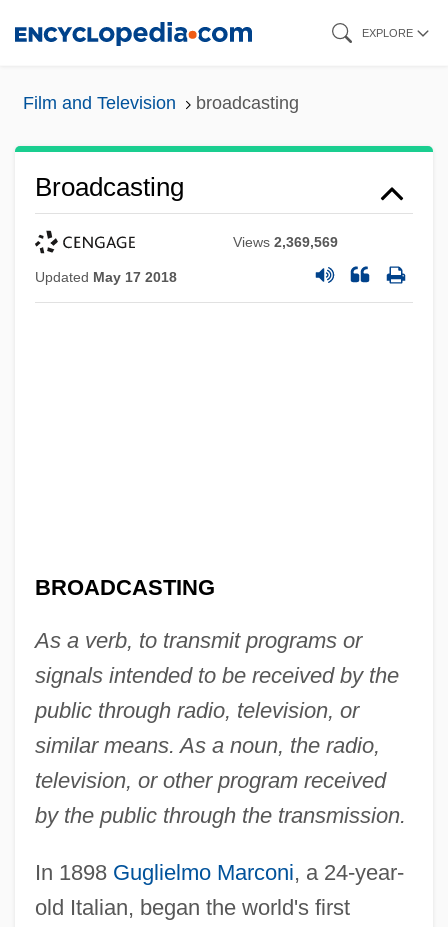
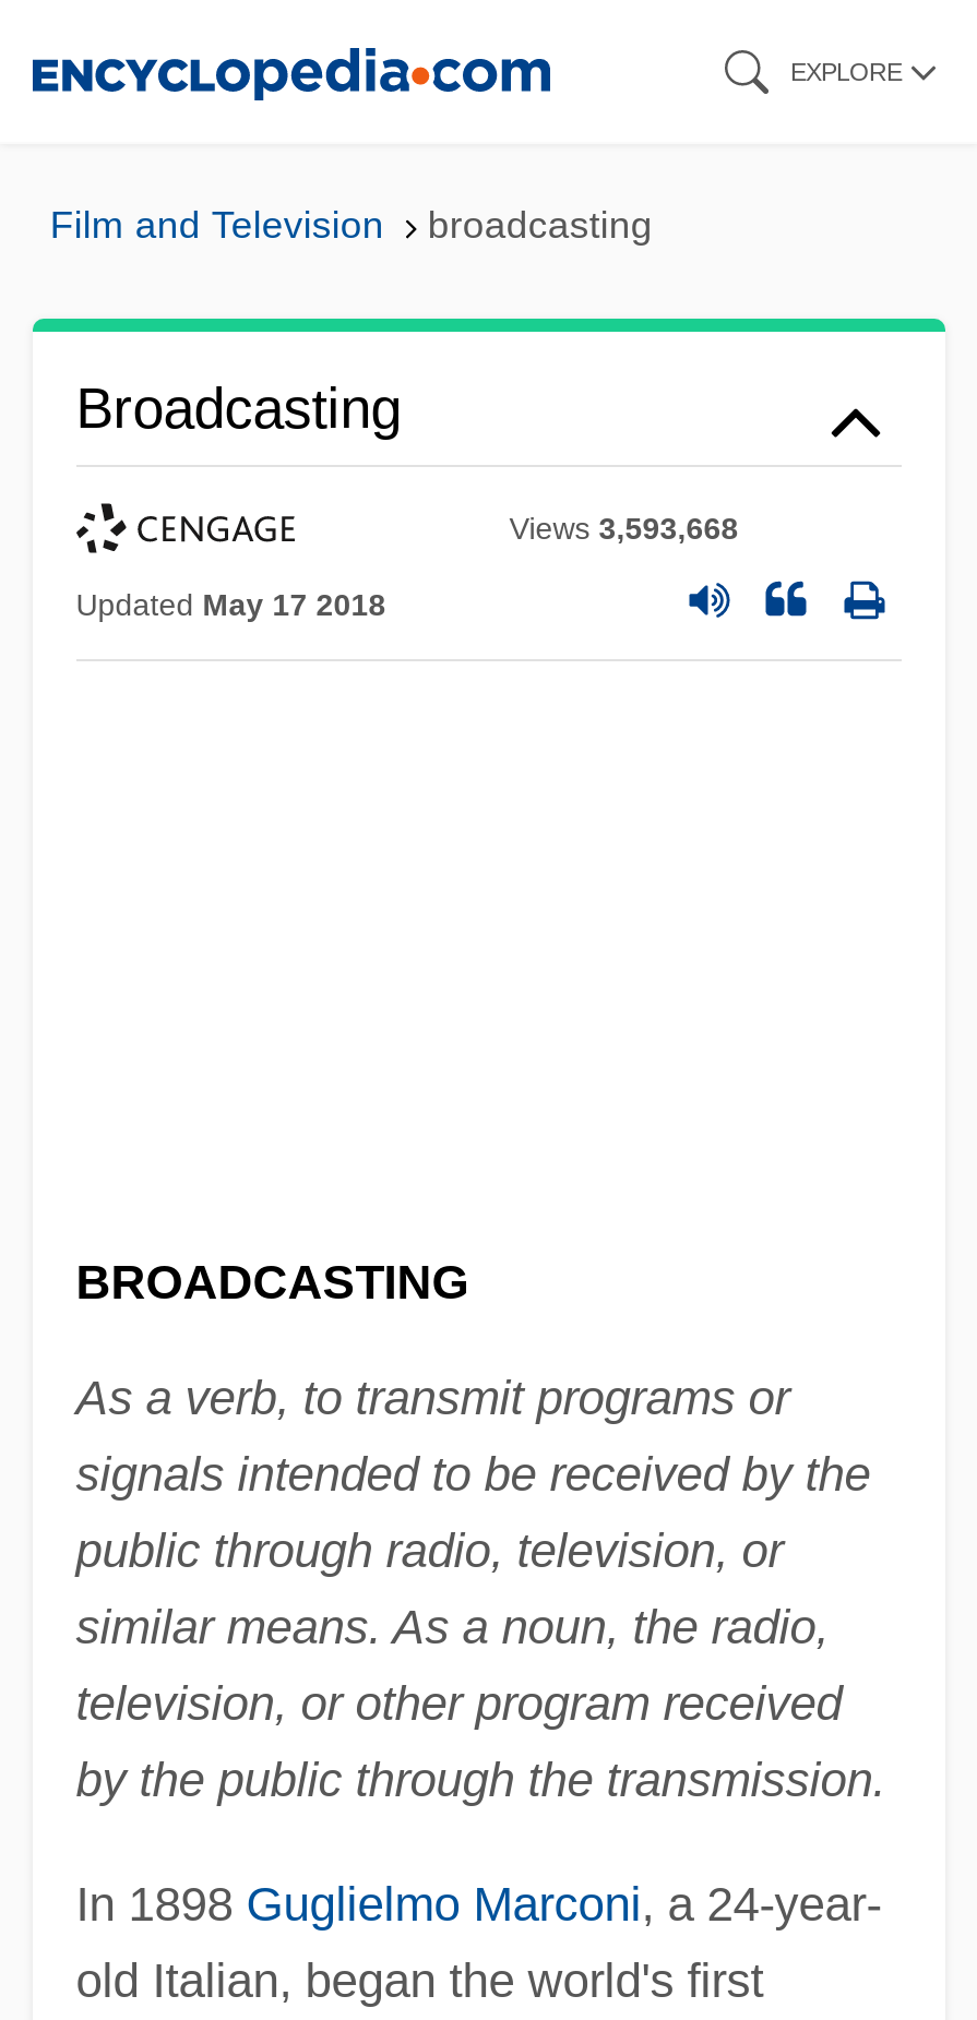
[233,234,338,250] Views 2,369,569 -> [509,511,738,546] Views 3,593,668

